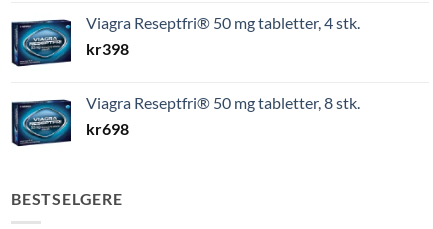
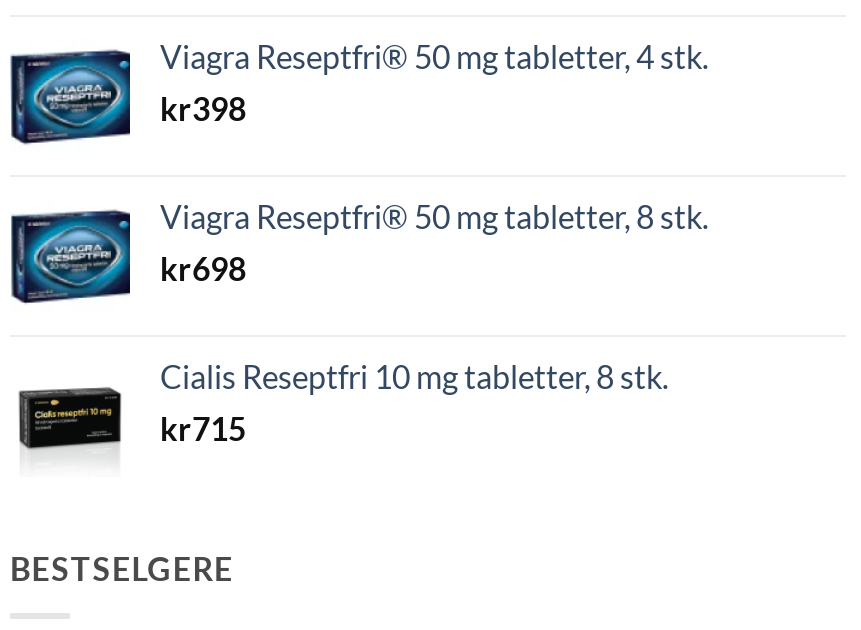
none -> [18,356,668,455] [image] | Cialis Reseptfri 10 mg tabletter, 8 stk. | kr715

